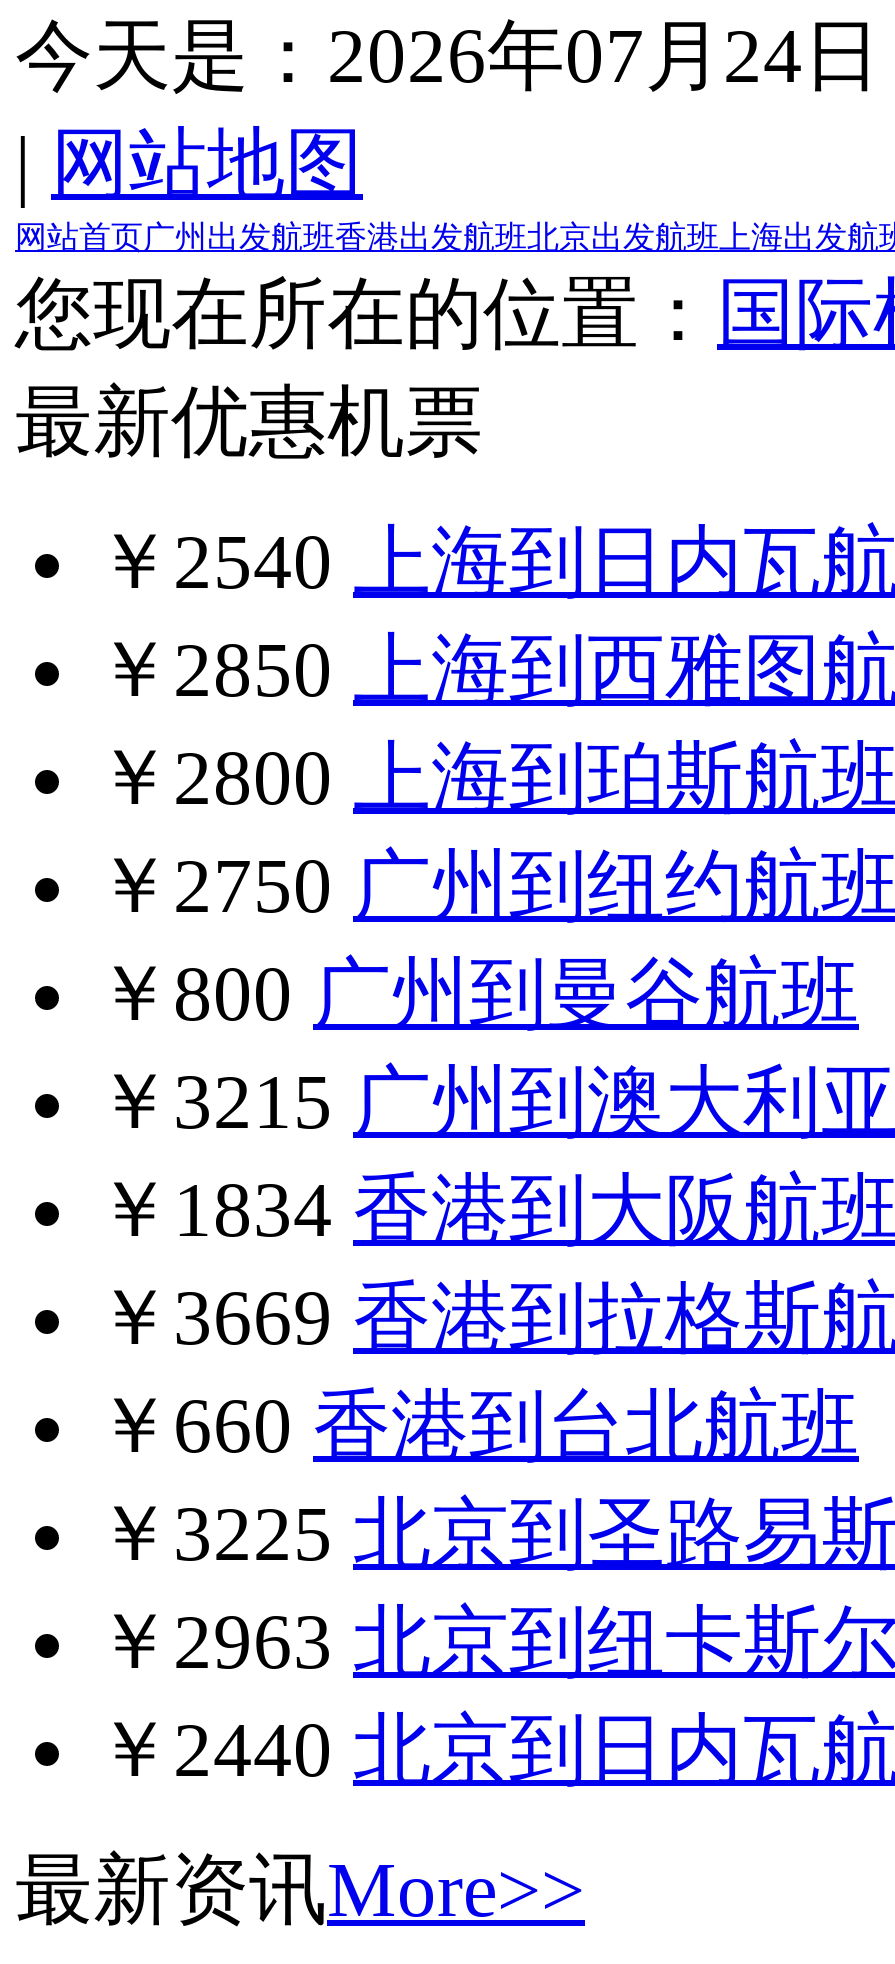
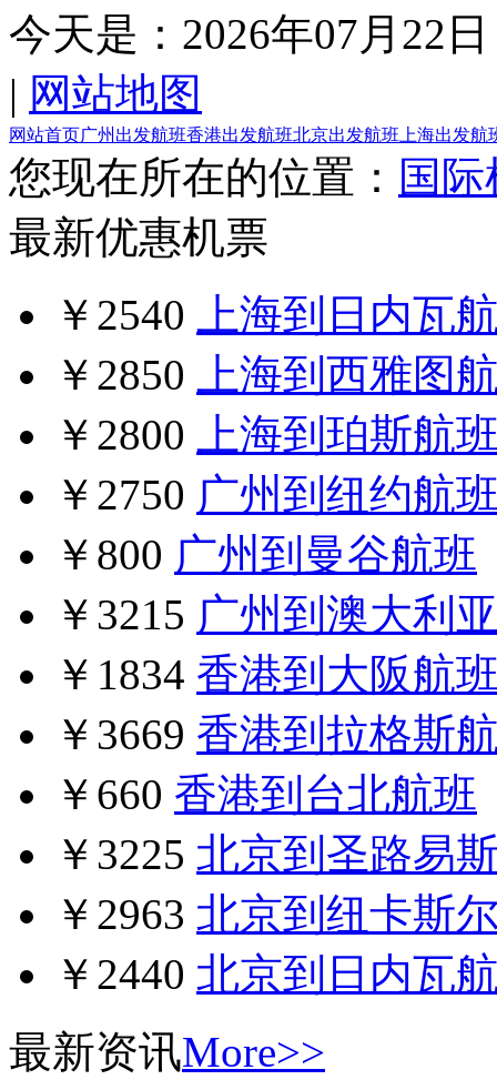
[15,12,881,98] 今天是：2026年07月24日 -> [9,10,489,58] 今天是：2026年07月22日

